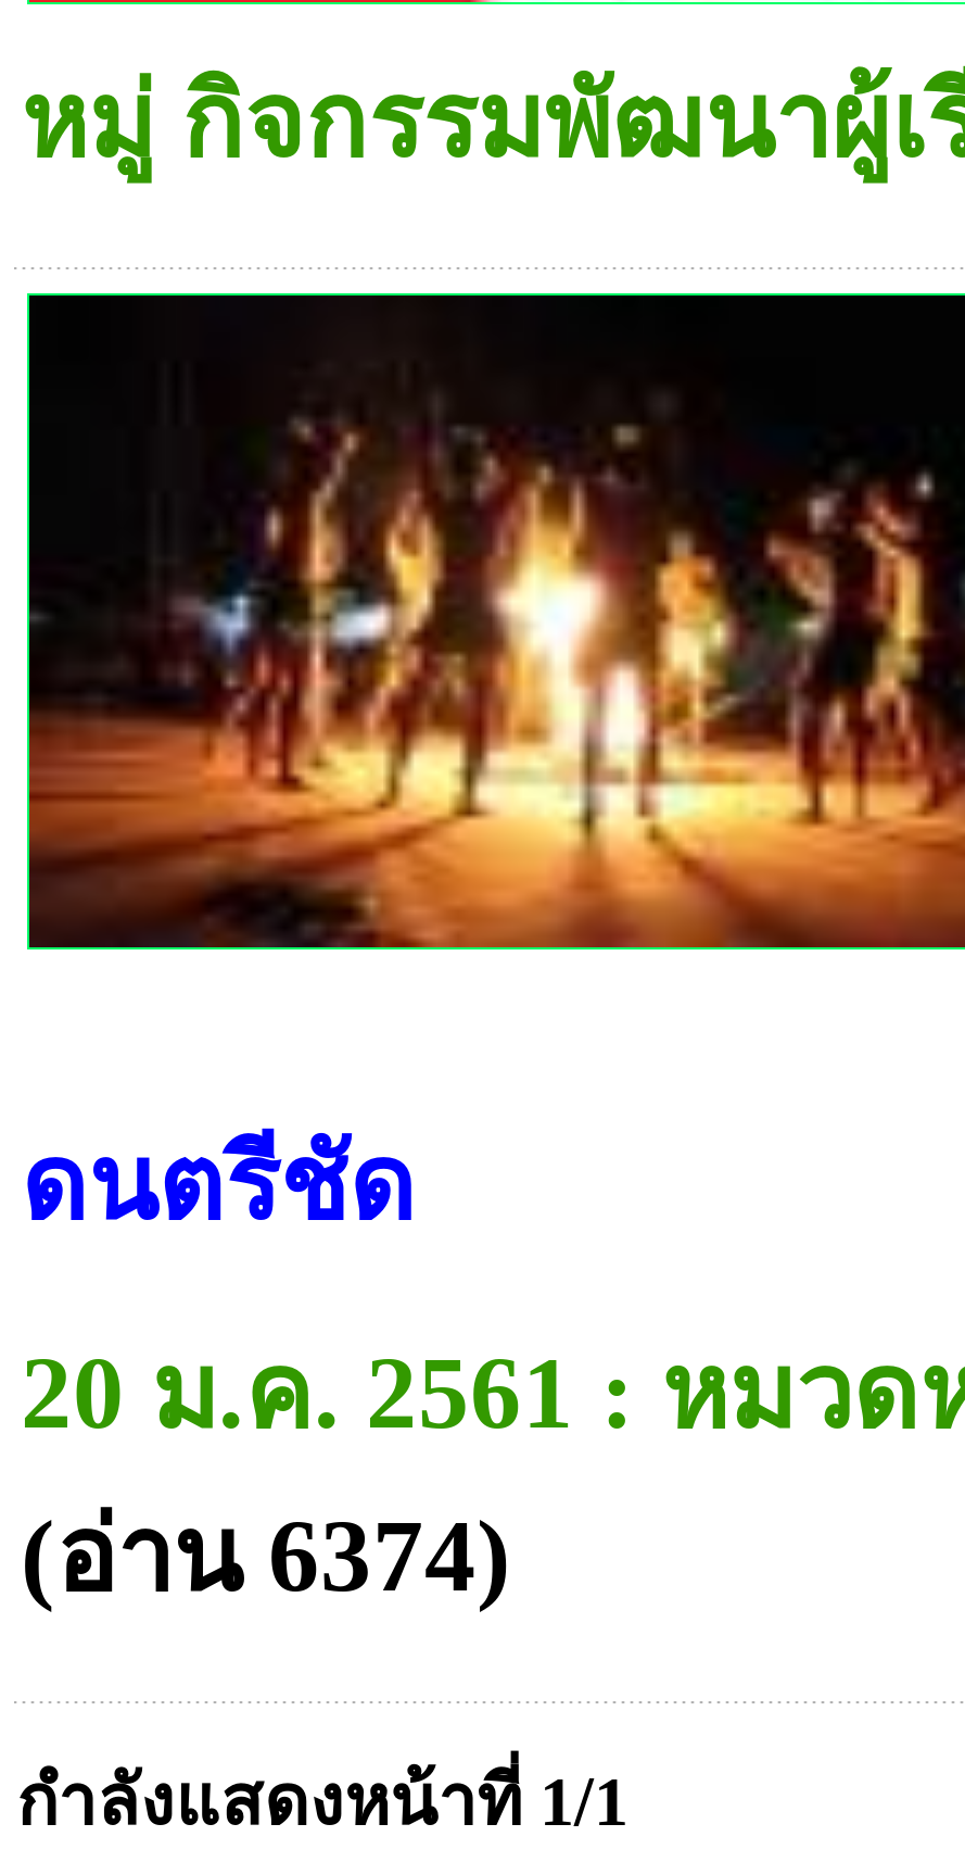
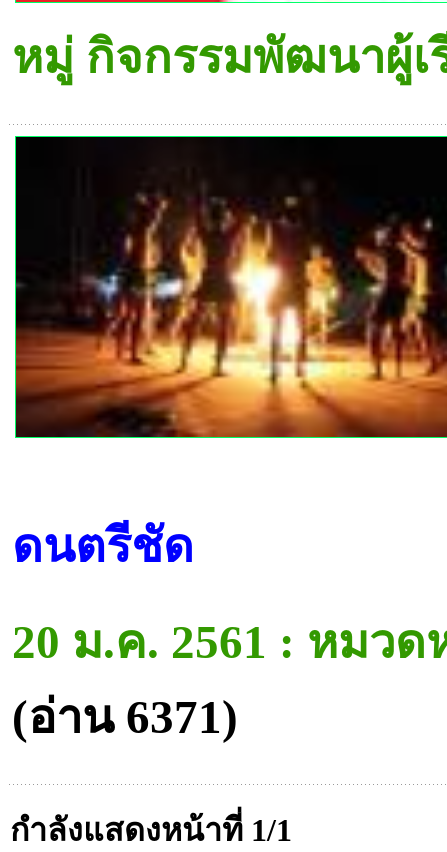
[21,1500,511,1613] (อ่าน 6374) -> [12,691,238,743] (อ่าน 6371)

